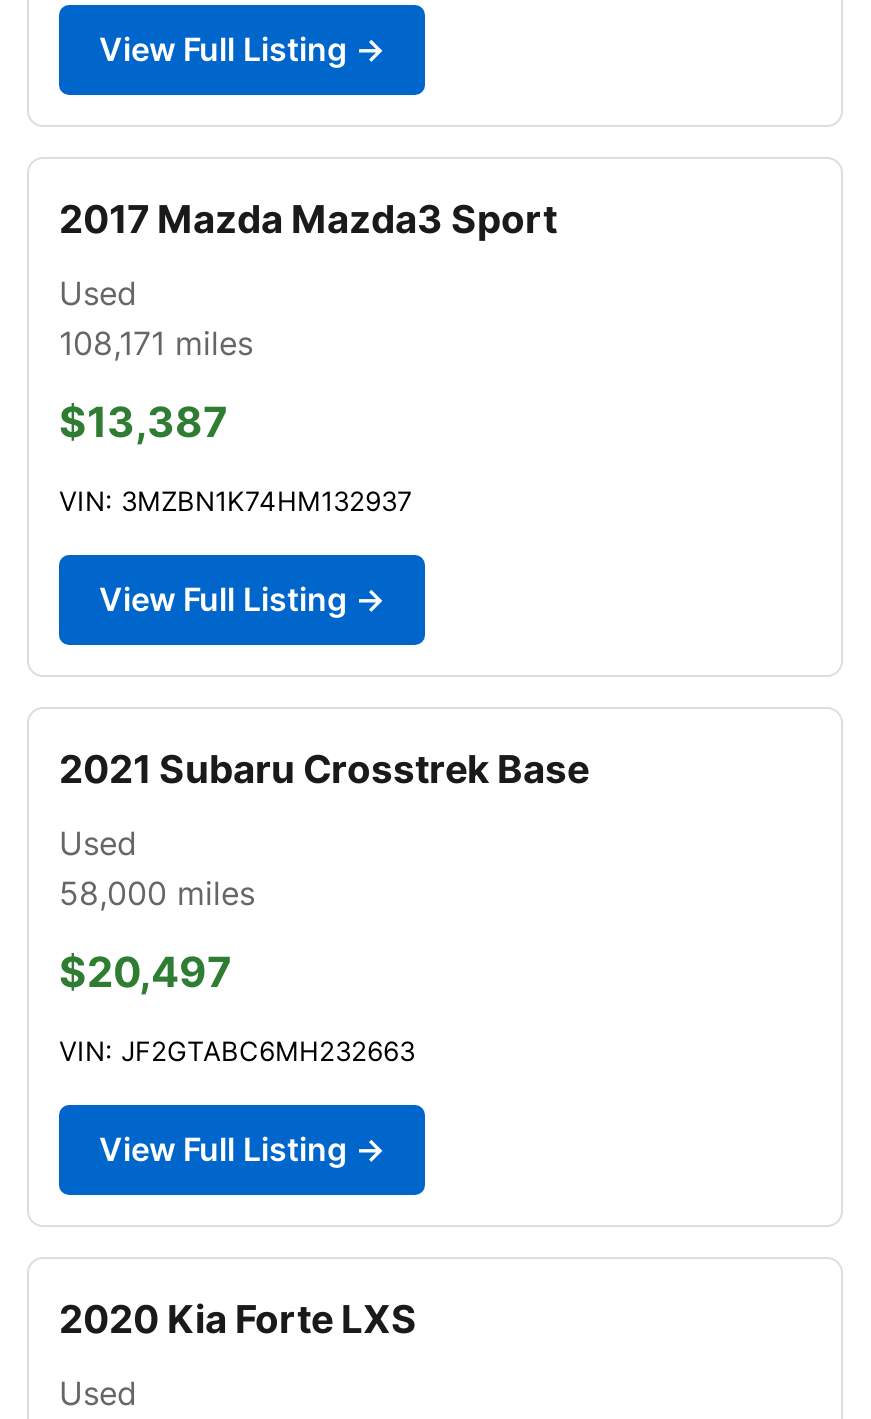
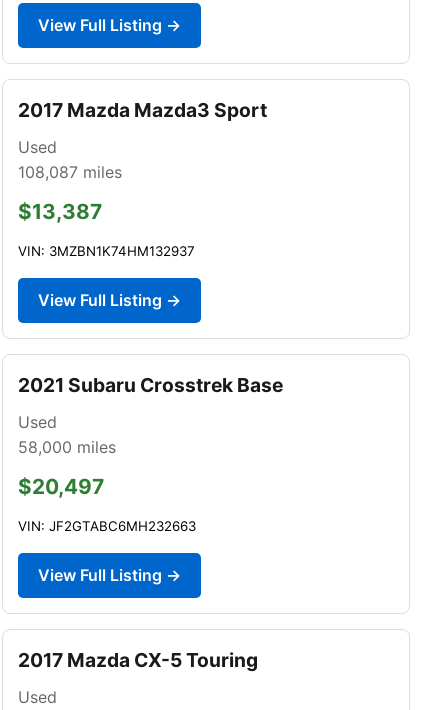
[59,323,253,363] 108,171 miles -> [18,162,122,182] 108,087 miles
[59,1295,417,1343] 2020 Kia Forte LXS -> [18,648,258,672] 2017 Mazda CX-5 Touring

